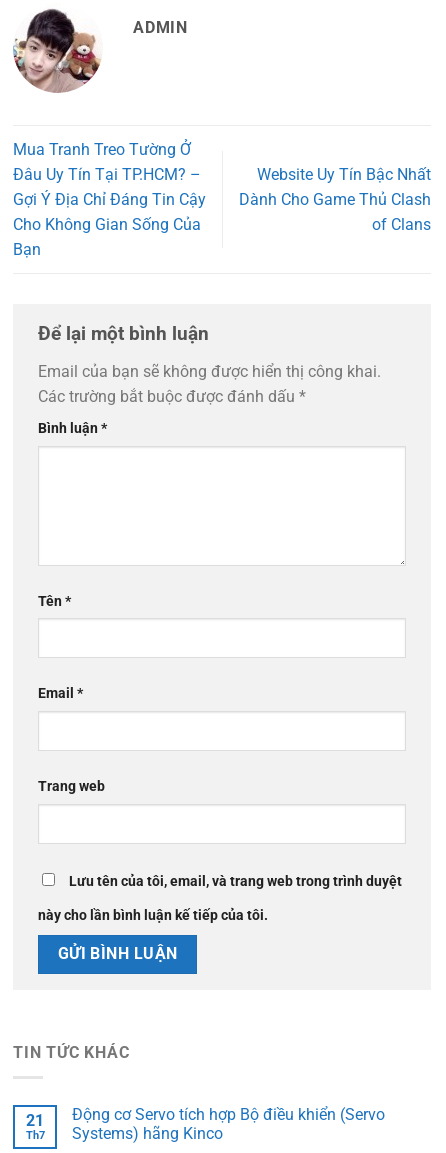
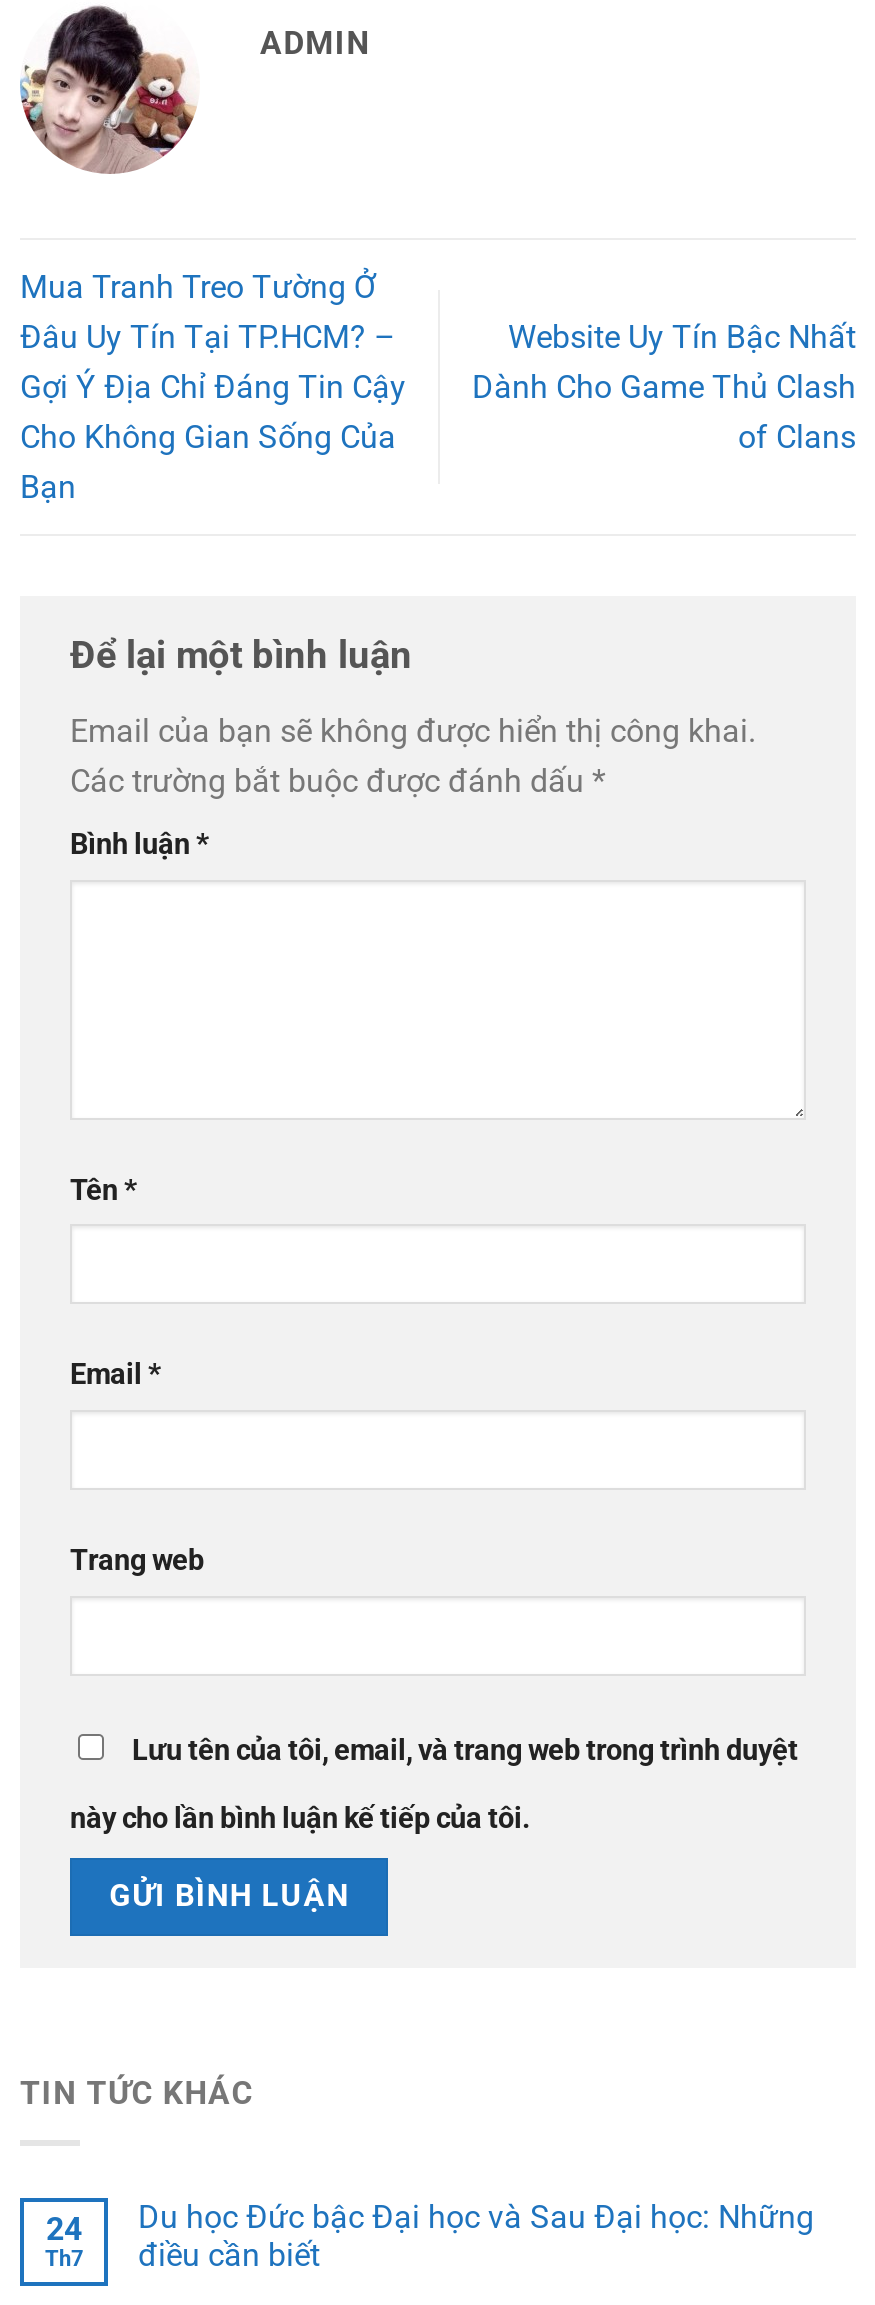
[72,1105,385,1143] Động cơ Servo tích hợp Bộ điều khiển (Servo | Systems) hãng Kinco -> [138,2198,814,2274] Du học Đức bậc Đại học và Sau Đại học: Những | điều cần biết
[26,1111,44,1130] 21 -> [46,2210,82,2248] 24

